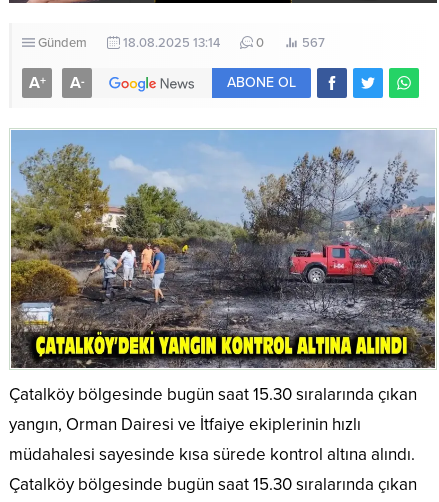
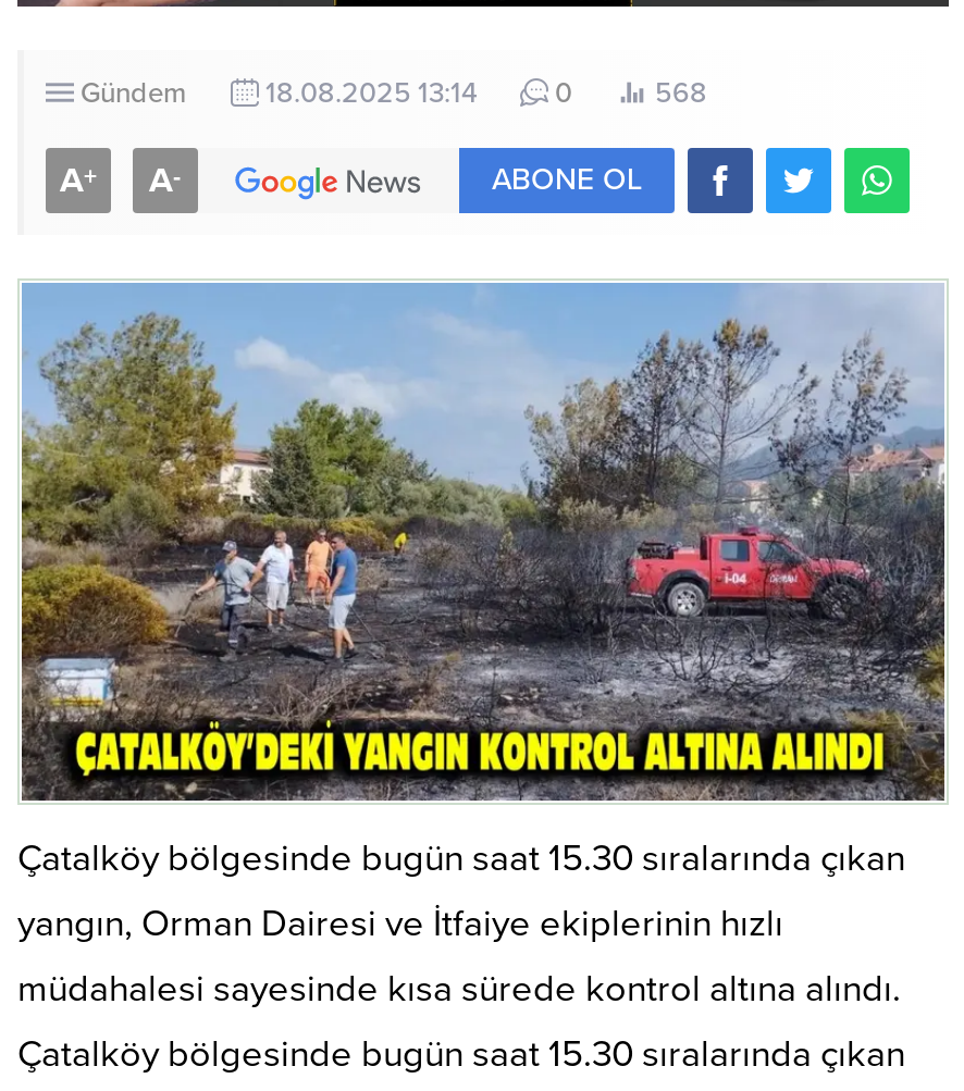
[302,35,325,51] 567 -> [655,76,707,111] 568

